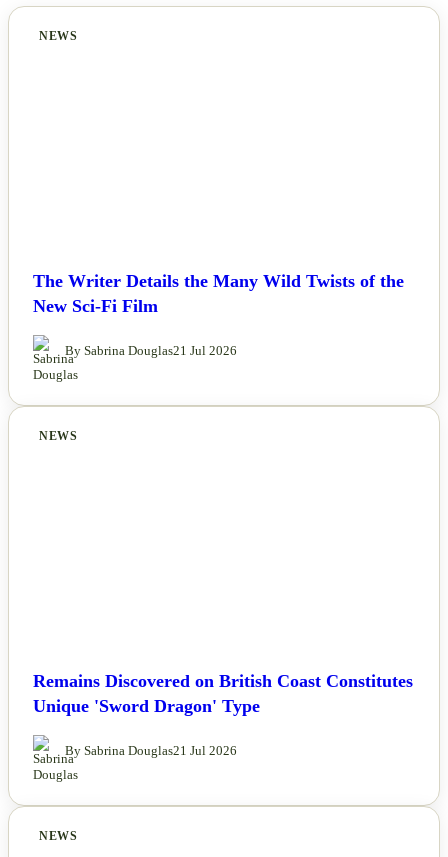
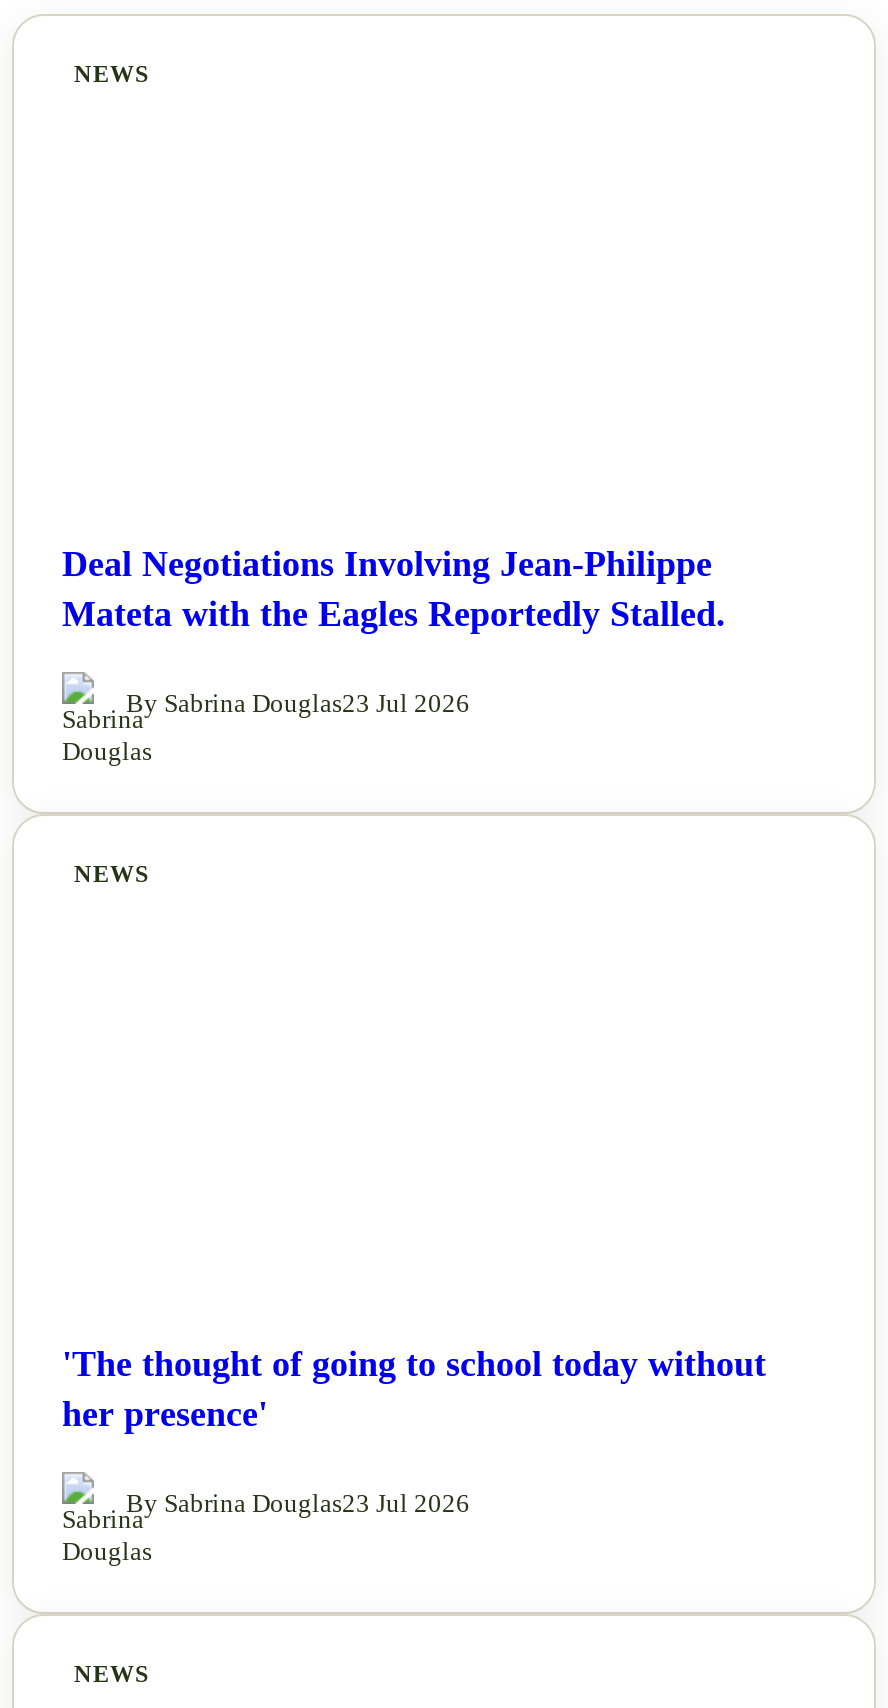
[33,271,404,316] The Writer Details the Many Wild Twists of the | New Sci-Fi Film -> [62,544,726,634] Deal Negotiations Involving Jean-Philippe | Mateta with the Eagles Reportedly Stalled.
[65,343,237,358] By Sabrina Douglas21 Jul 2026 -> [126,688,470,718] By Sabrina Douglas23 Jul 2026
[33,671,413,716] Remains Discovered on British Coast Constitutes | Unique 'Sword Dragon' Type -> [62,1344,766,1434] 'The thought of going to school today without | her presence'
[65,743,237,758] By Sabrina Douglas21 Jul 2026 -> [126,1488,470,1518] By Sabrina Douglas23 Jul 2026

